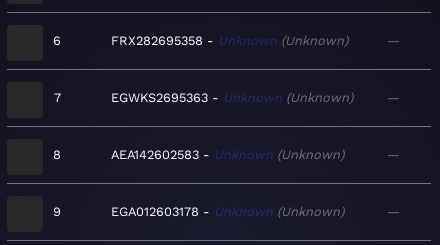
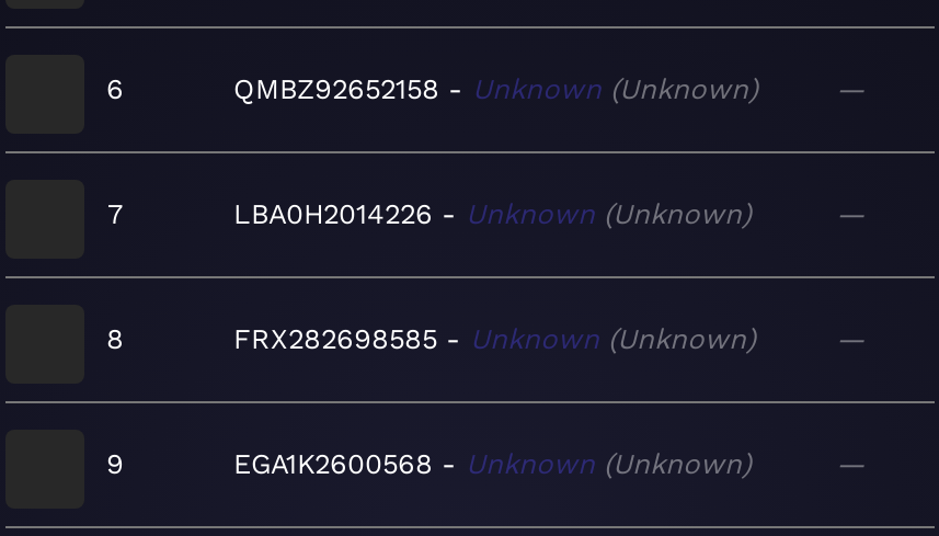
[111,33,203,48] FRX282695358 -> [233,73,439,106] QMBZ92652158
[111,90,208,105] EGWKS2695363 -> [233,198,433,231] LBA0H2014226
[111,147,199,162] AEA142602583 -> [233,323,437,356] FRX282698585
[111,204,199,219] EGA012603178 -> [233,448,433,481] EGA1K2600568

